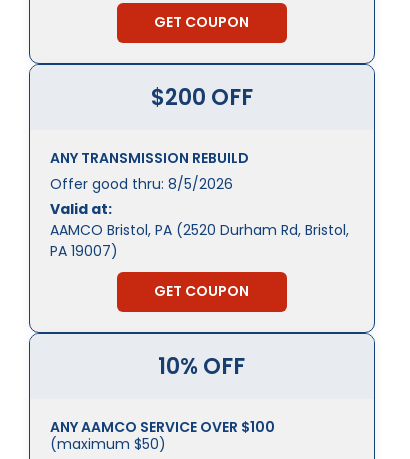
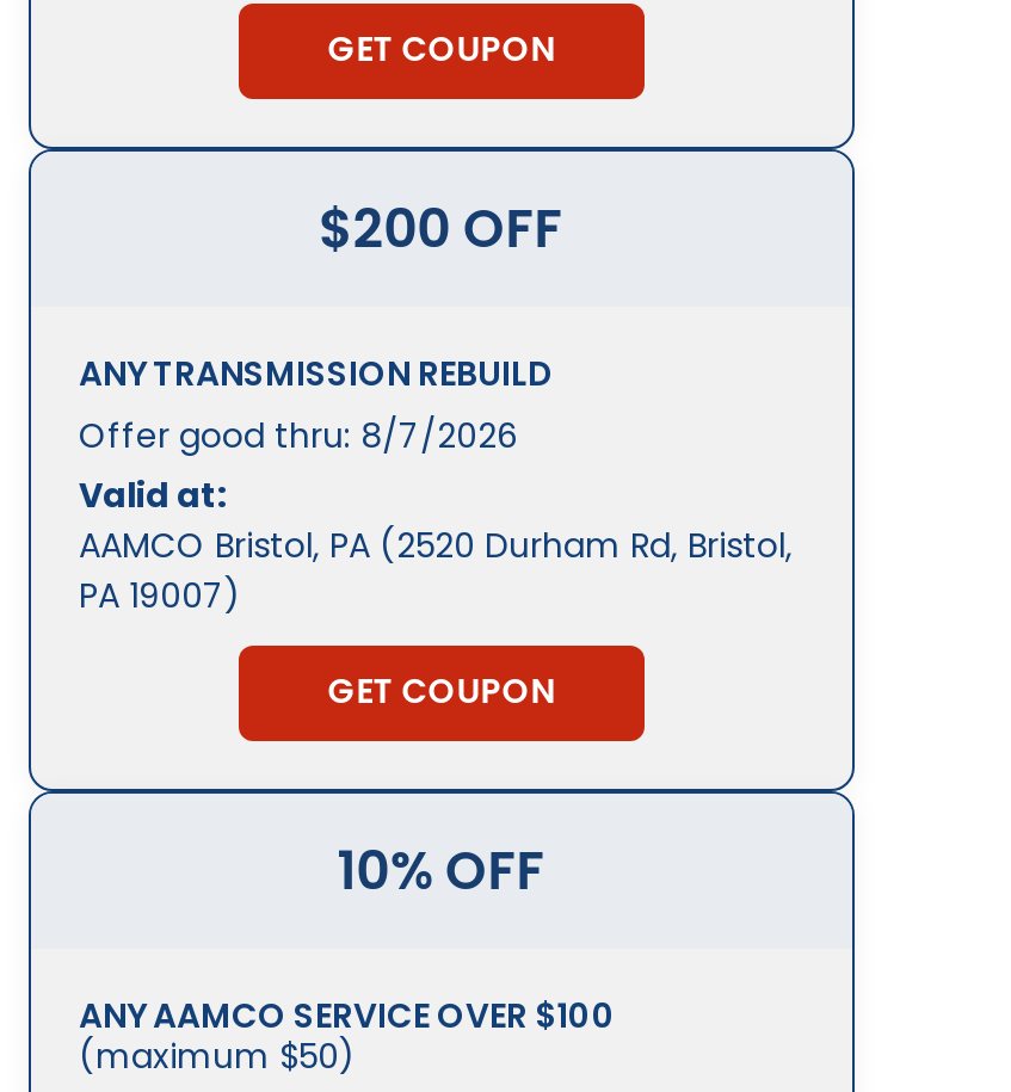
[50,174,233,194] Offer good thru: 8/5/2026 -> [79,412,518,459] Offer good thru: 8/7/2026

